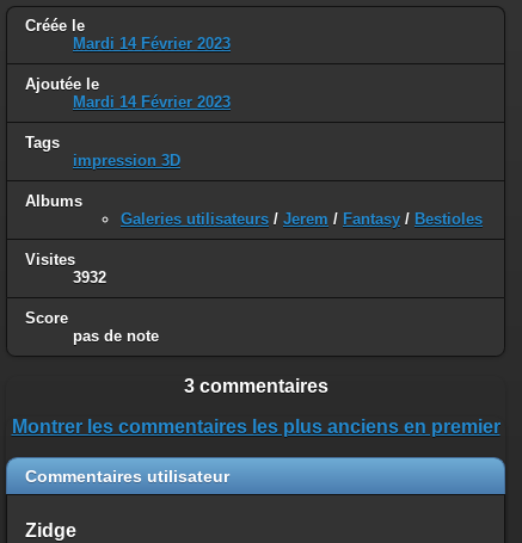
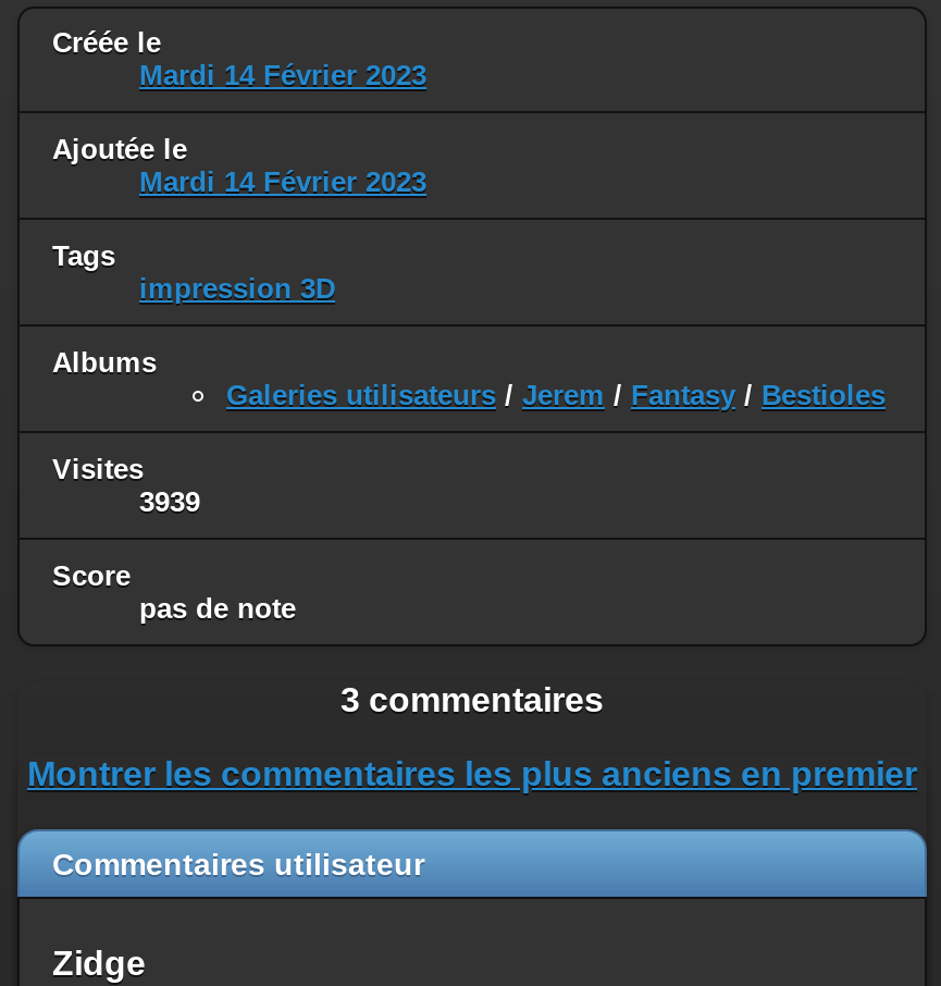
[73,269,106,287] 3932 -> [139,486,200,518] 3939

